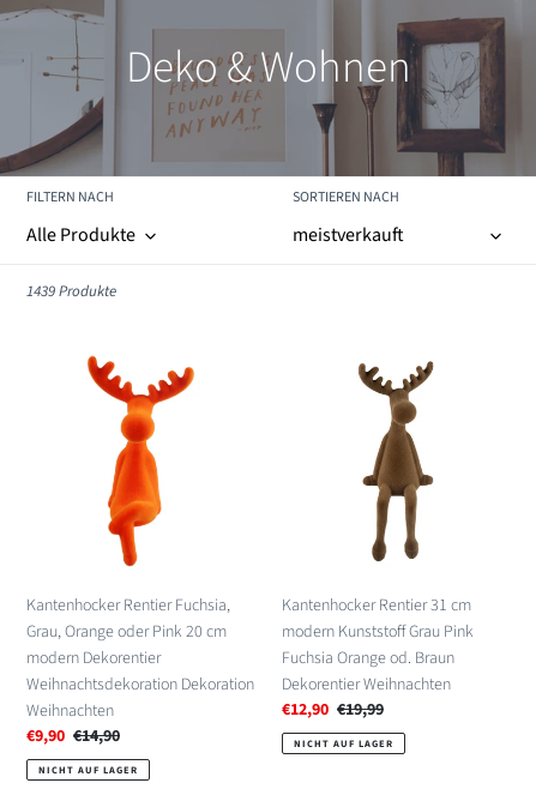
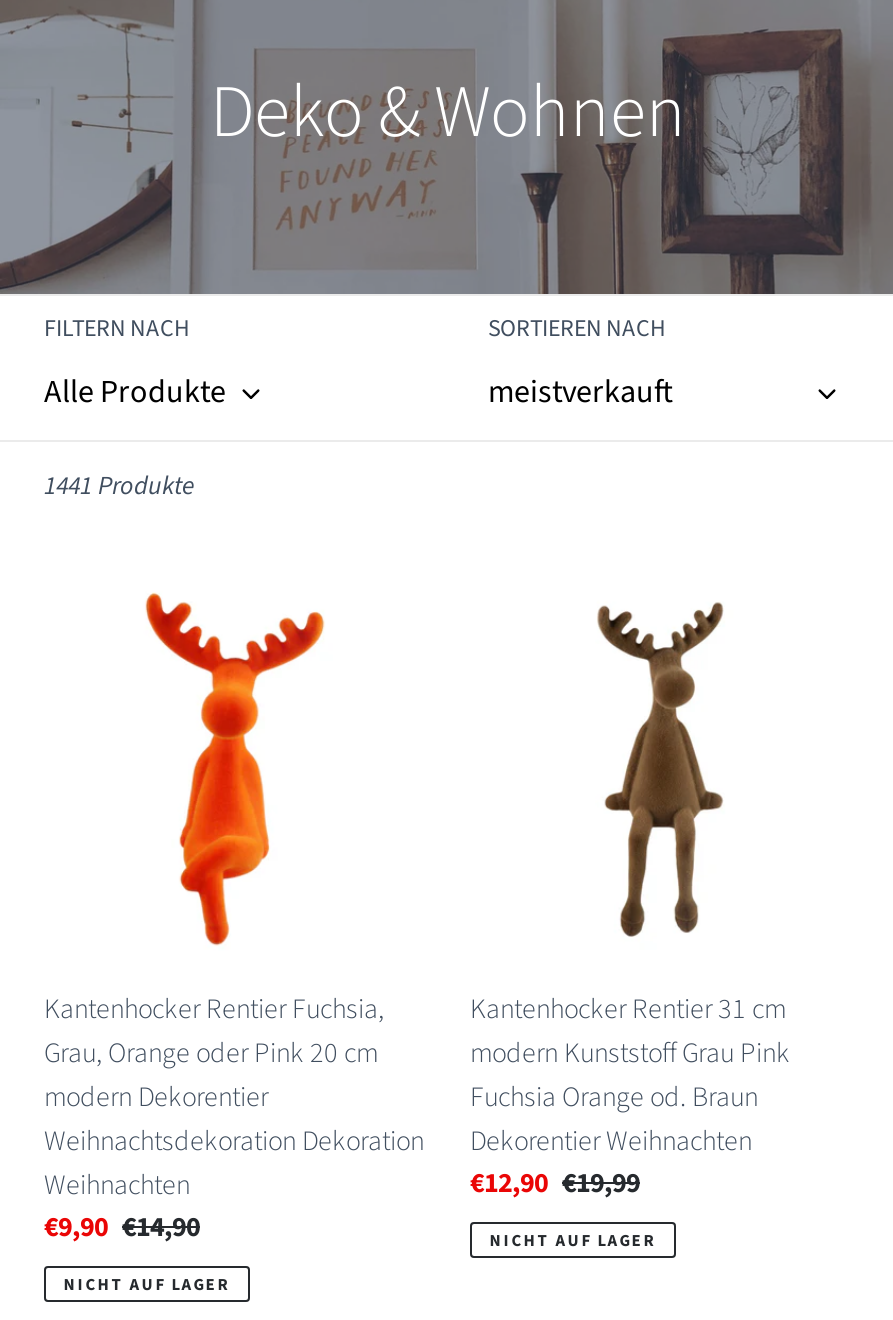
[26,280,116,302] 1439 Produkte -> [44,468,194,504] 1441 Produkte

